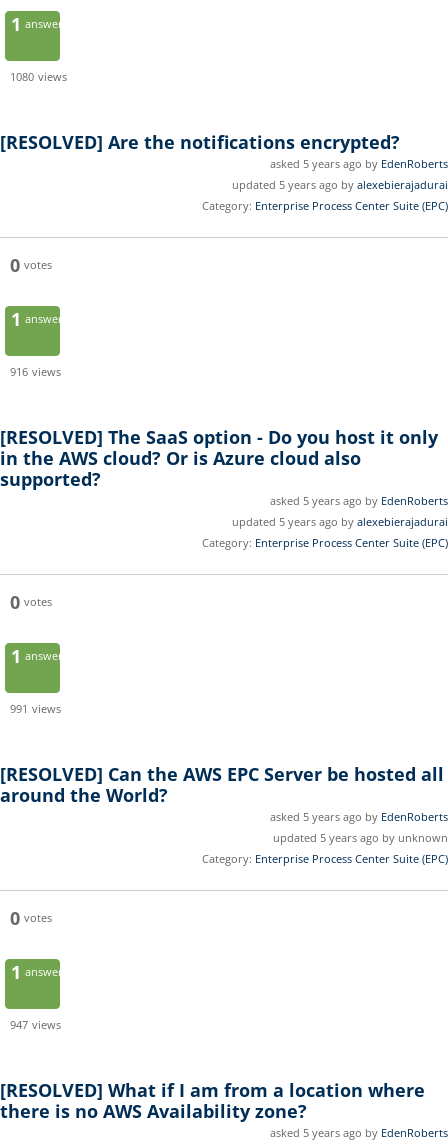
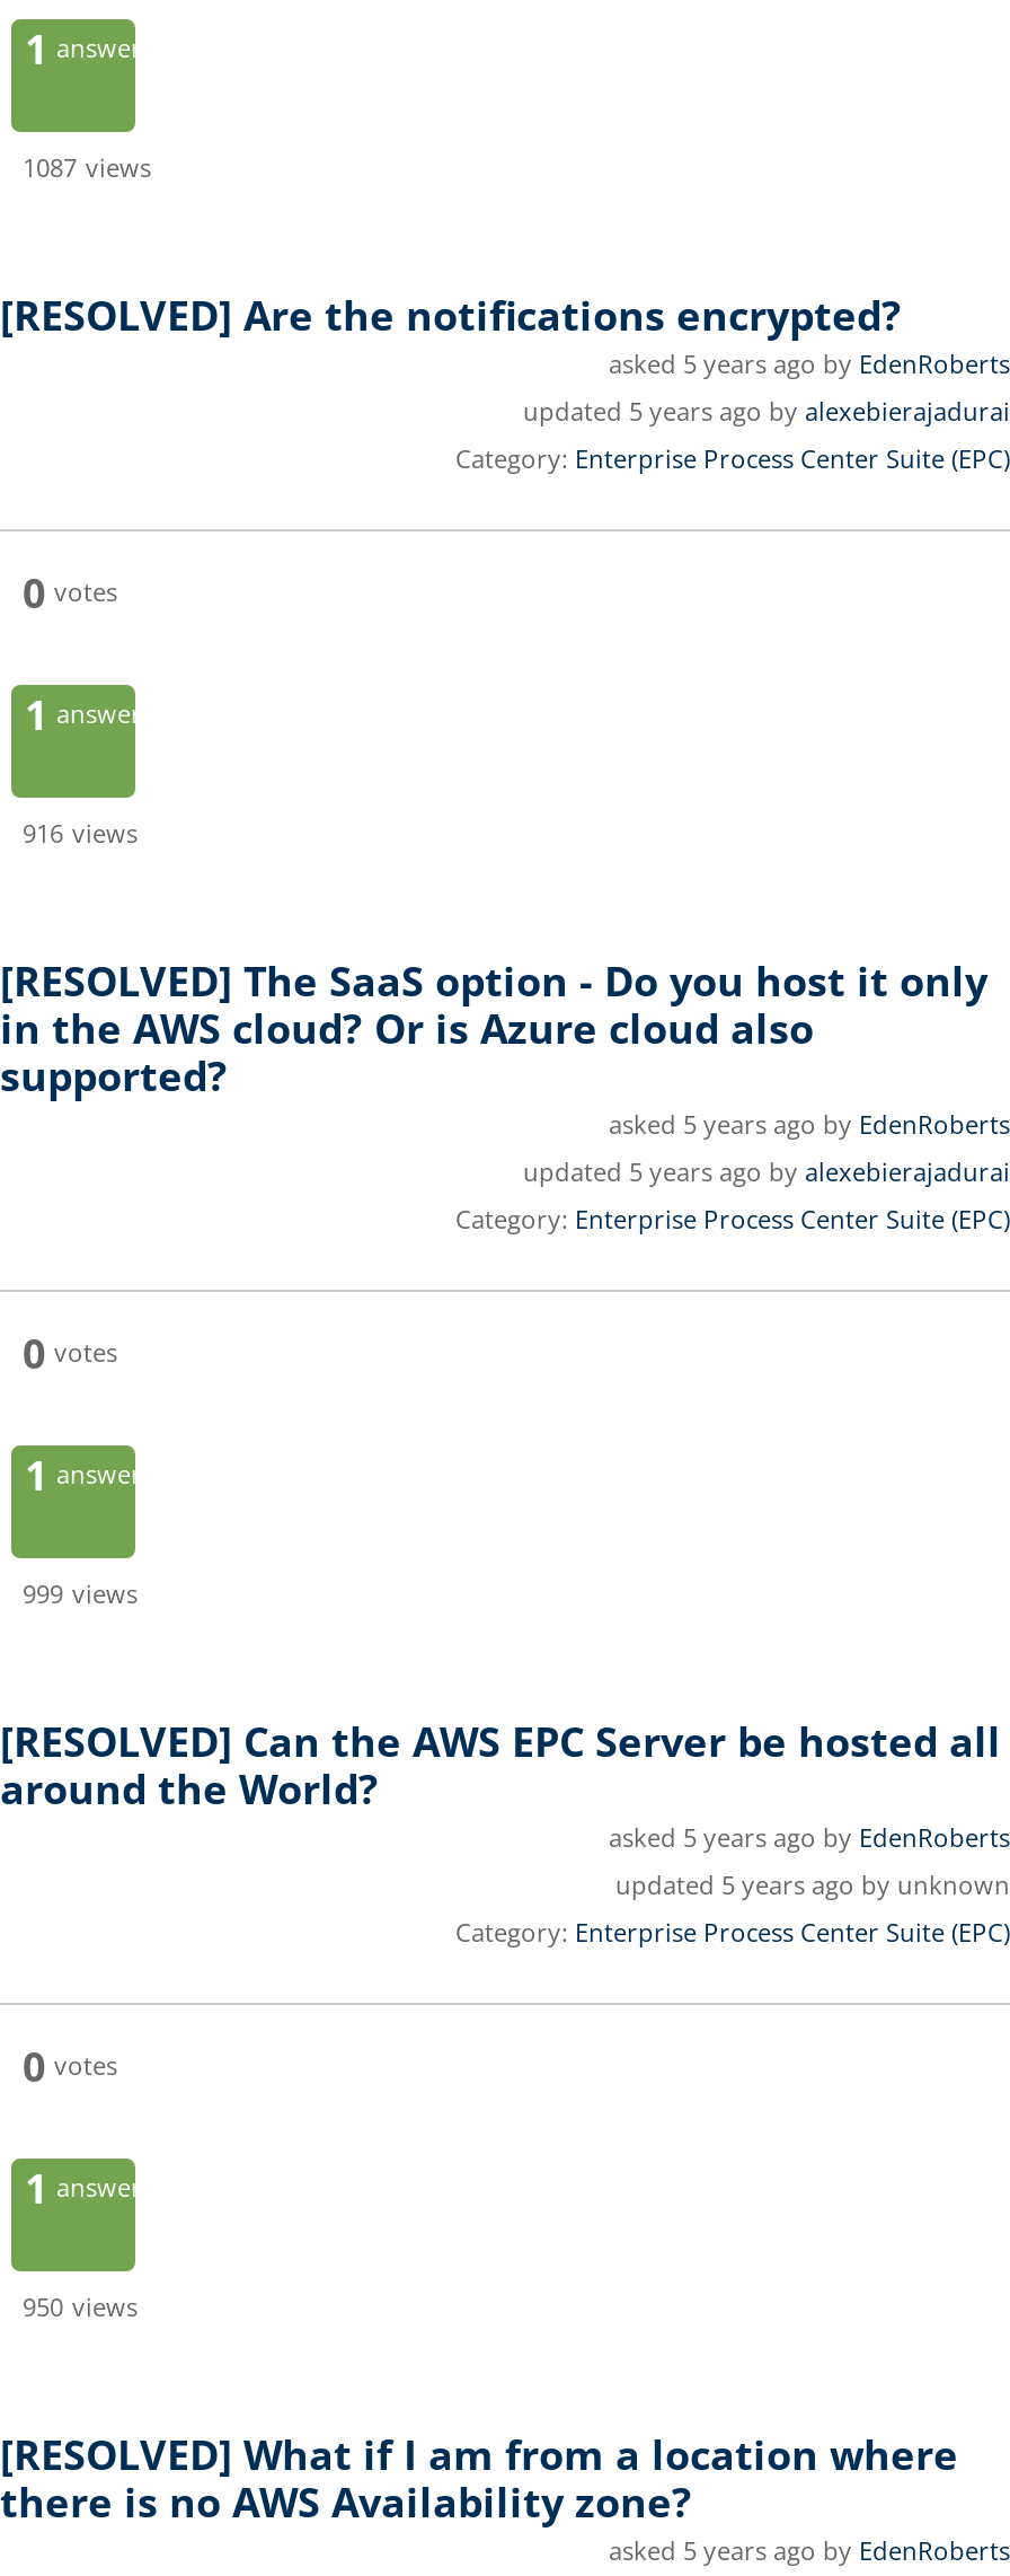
[10,69,67,84] 1080 views -> [23,150,151,184] 1087 views
[10,701,61,716] 991 views -> [23,1576,138,1610] 999 views
[10,1017,61,1032] 947 views -> [23,2289,138,2323] 950 views

